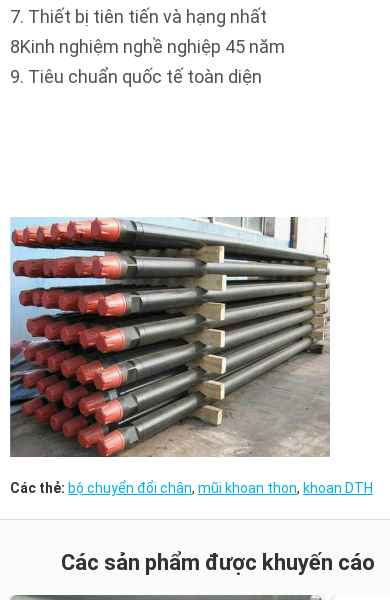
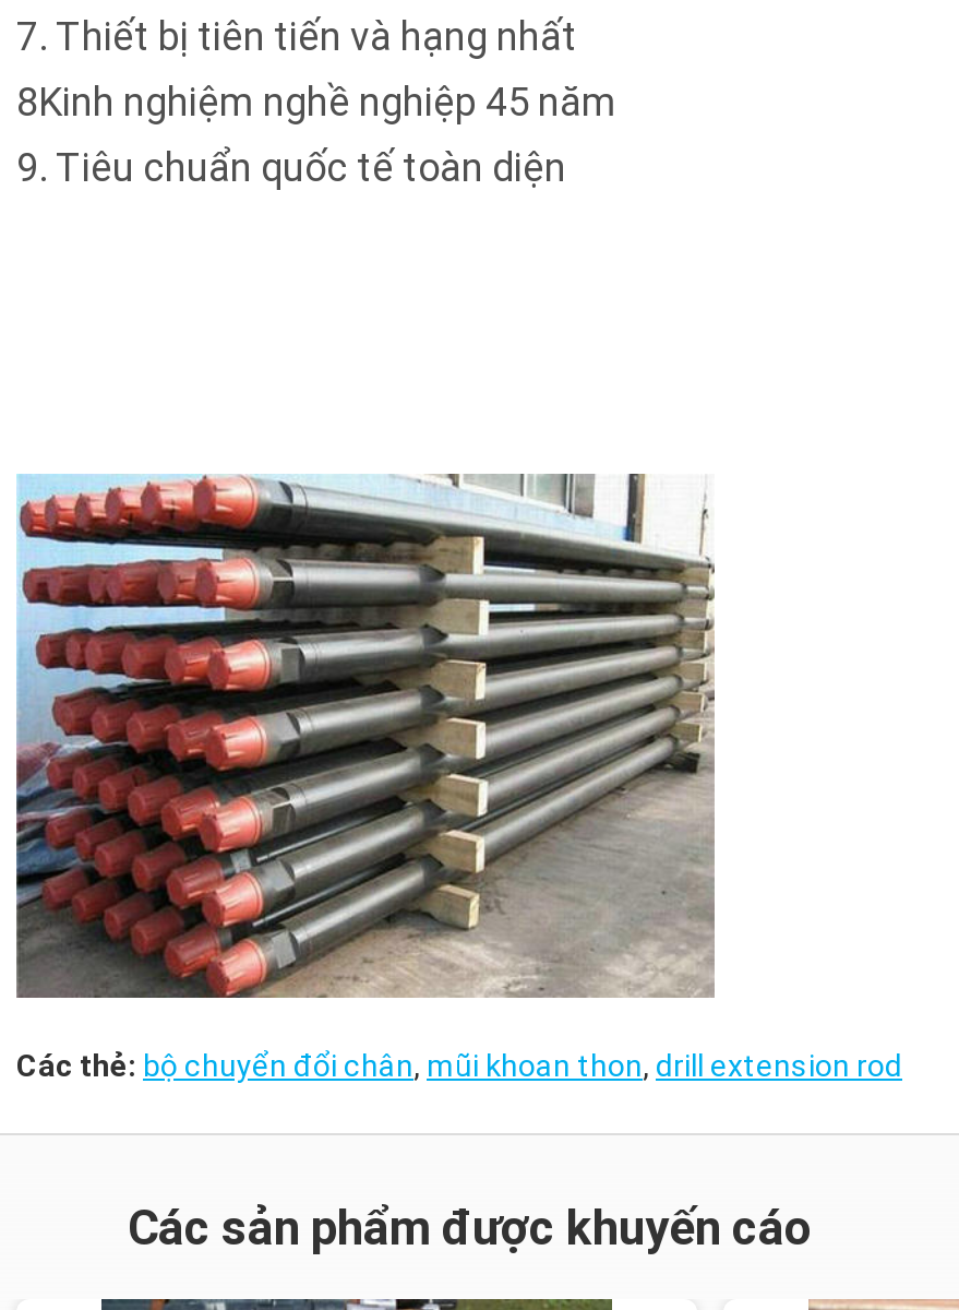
[10,480,373,496] Các thẻ: bộ chuyển đổi chân, mũi khoan thon, khoan DTH -> [16,1048,902,1083] Các thẻ: bộ chuyển đổi chân, mũi khoan thon, drill extension rod

